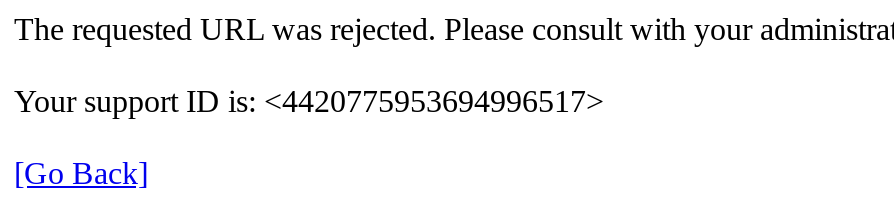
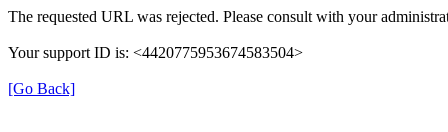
[14,84,604,118] Your support ID is: <4420775953694996517> -> [8,44,303,61] Your support ID is: <4420775953674583504>

